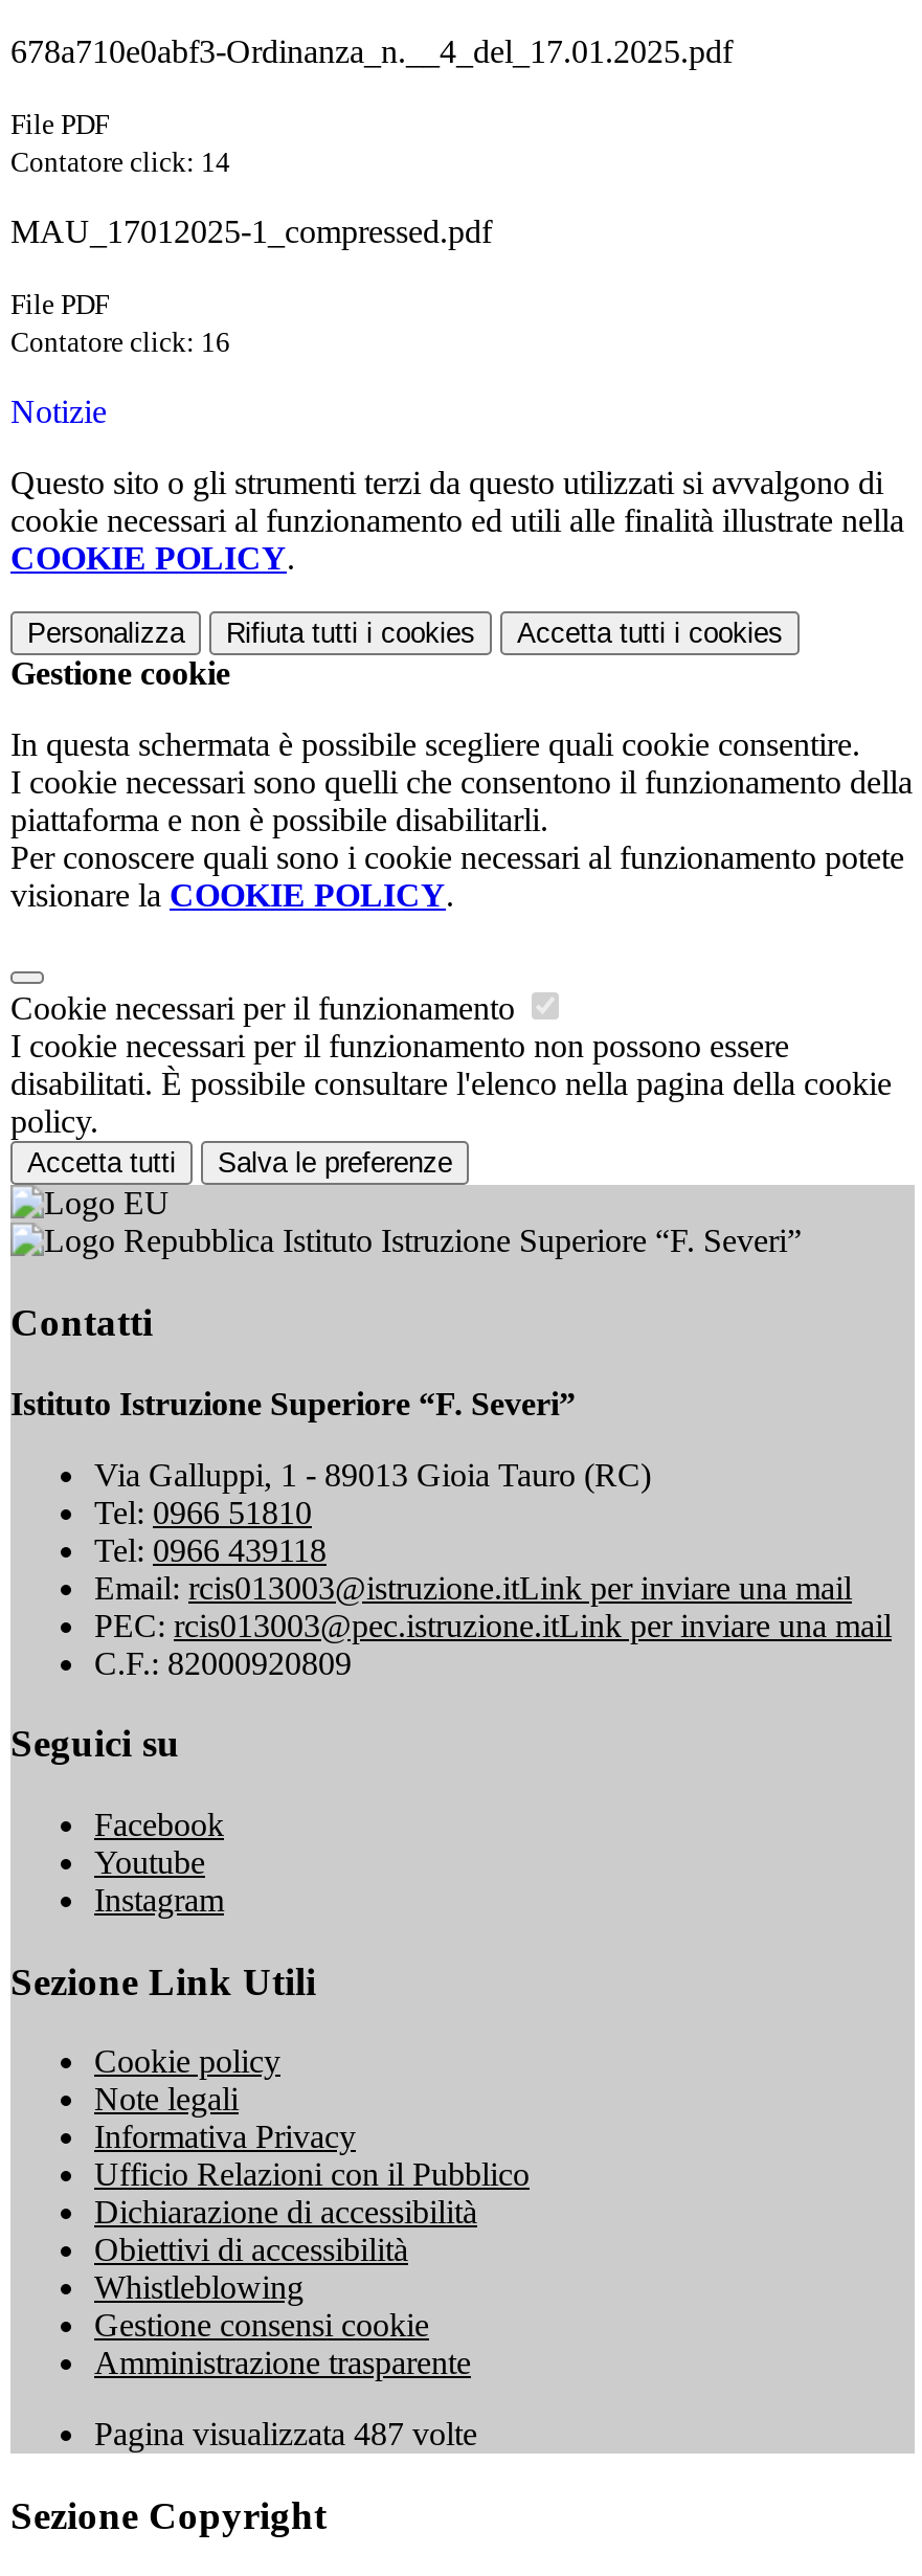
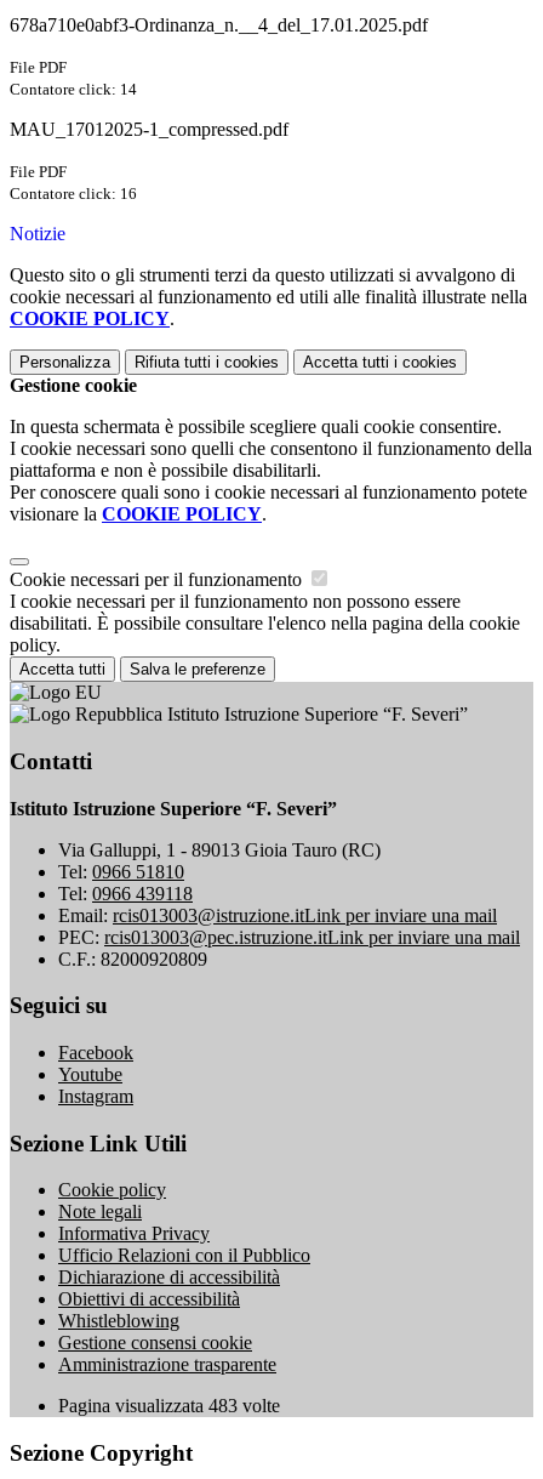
[94,2417,477,2452] Pagina visualizzata 487 volte -> [58,1396,280,1416] Pagina visualizzata 483 volte

